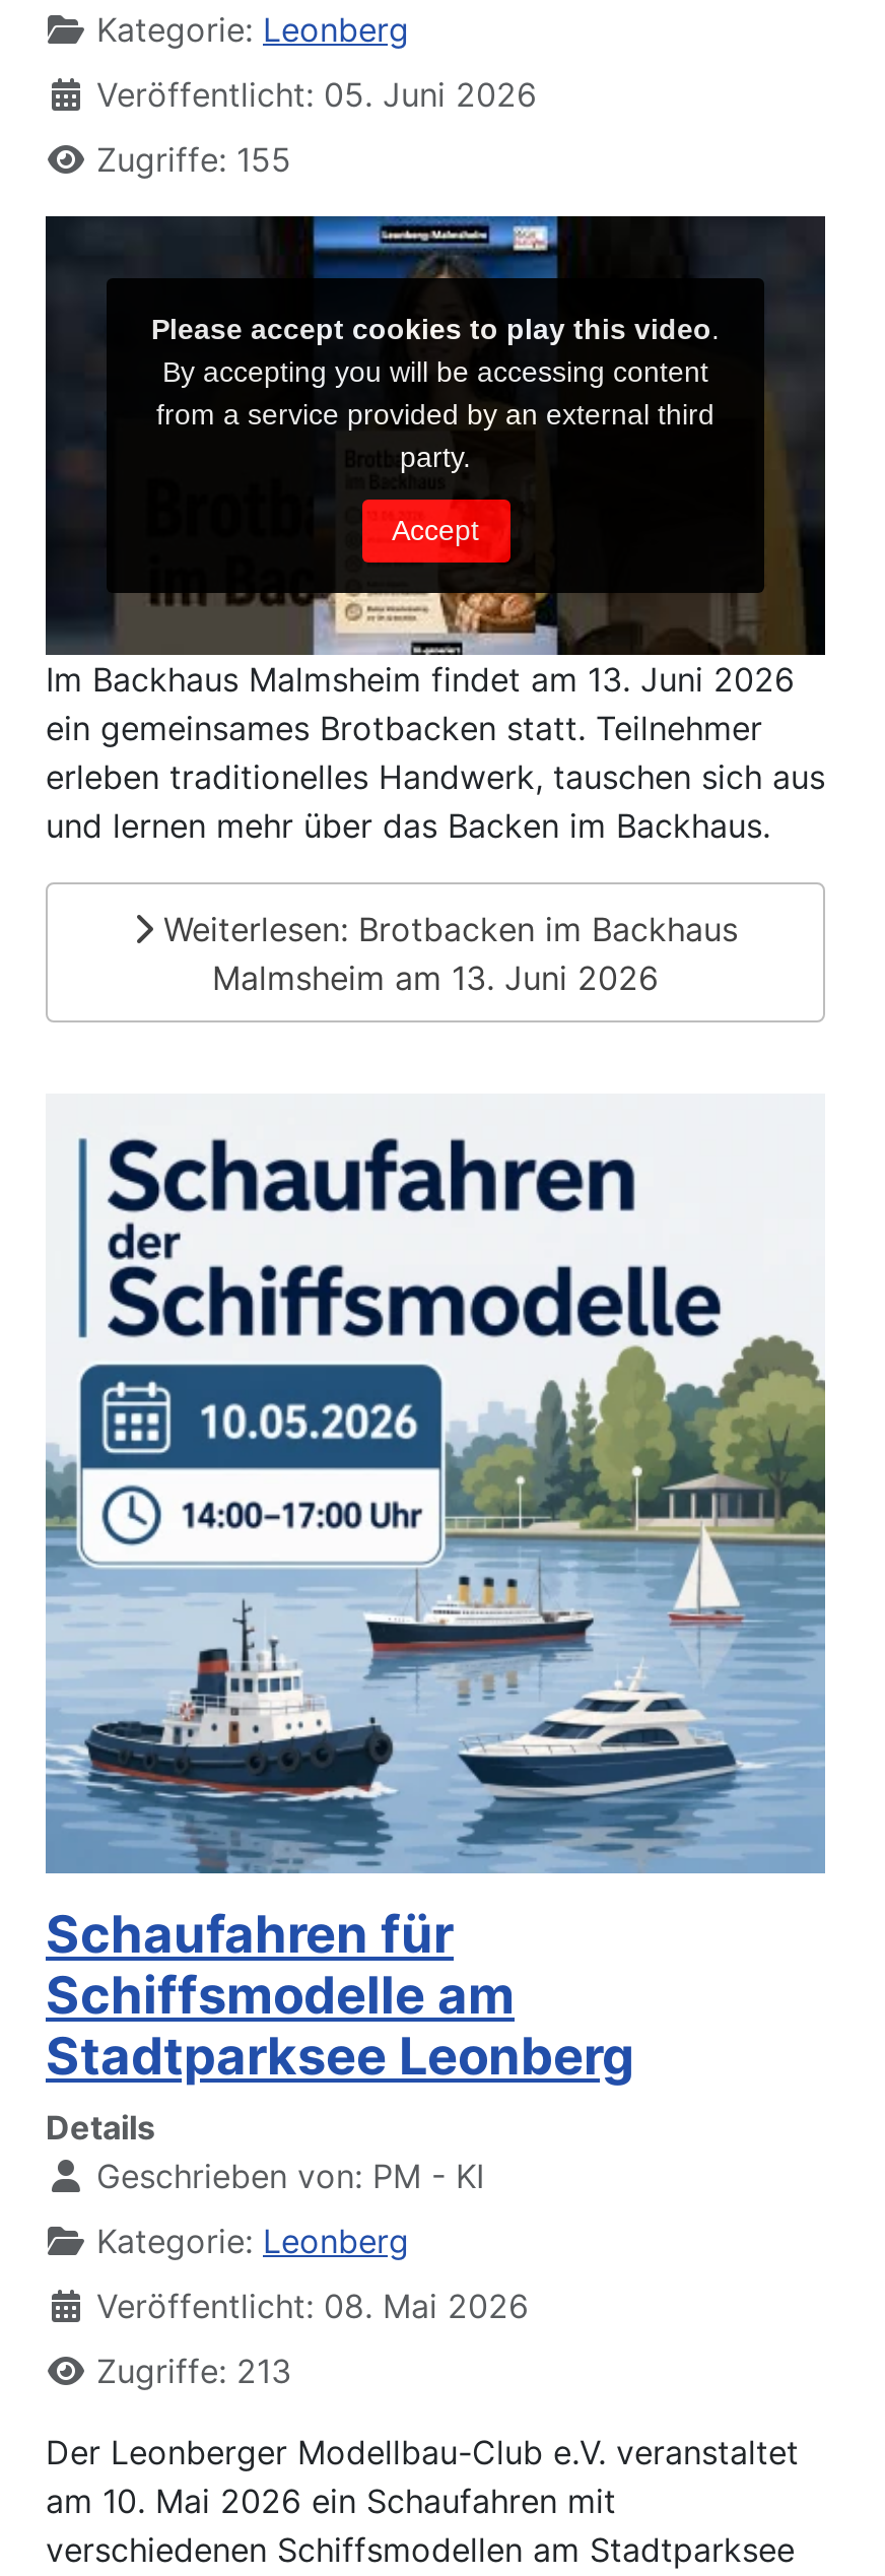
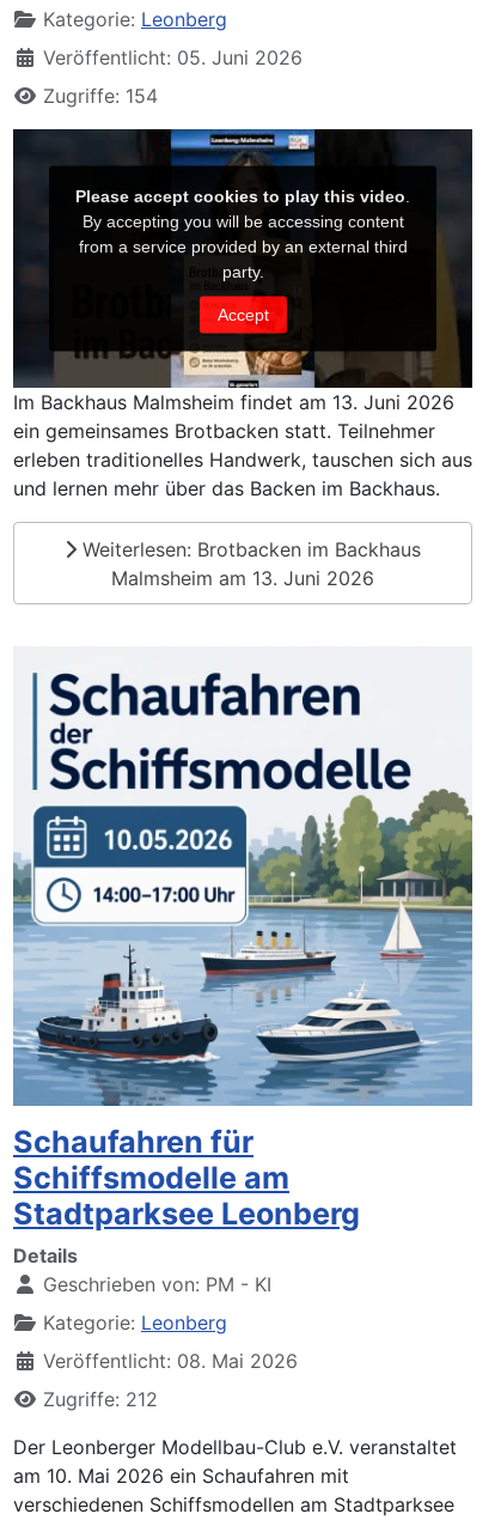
[96,140,291,180] Zugriffe: 155 -> [43,84,158,108] Zugriffe: 154
[96,2351,291,2392] Zugriffe: 213 -> [43,1388,158,1412] Zugriffe: 212

